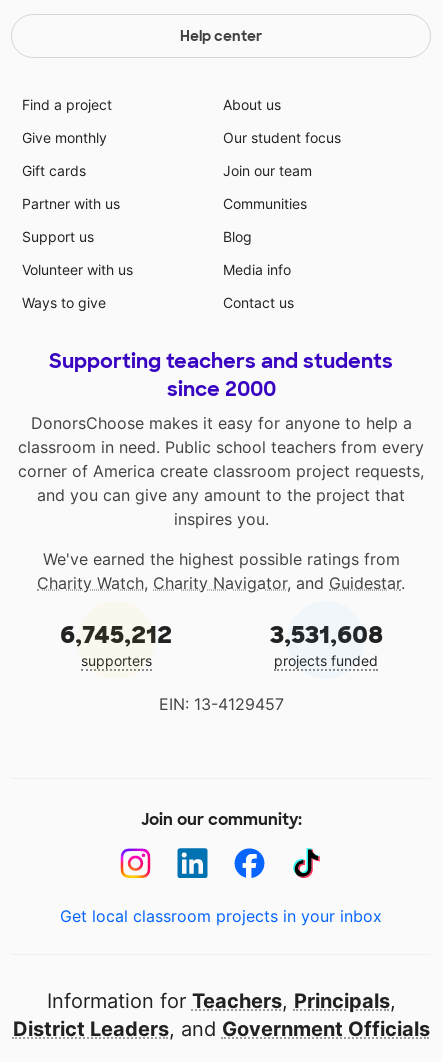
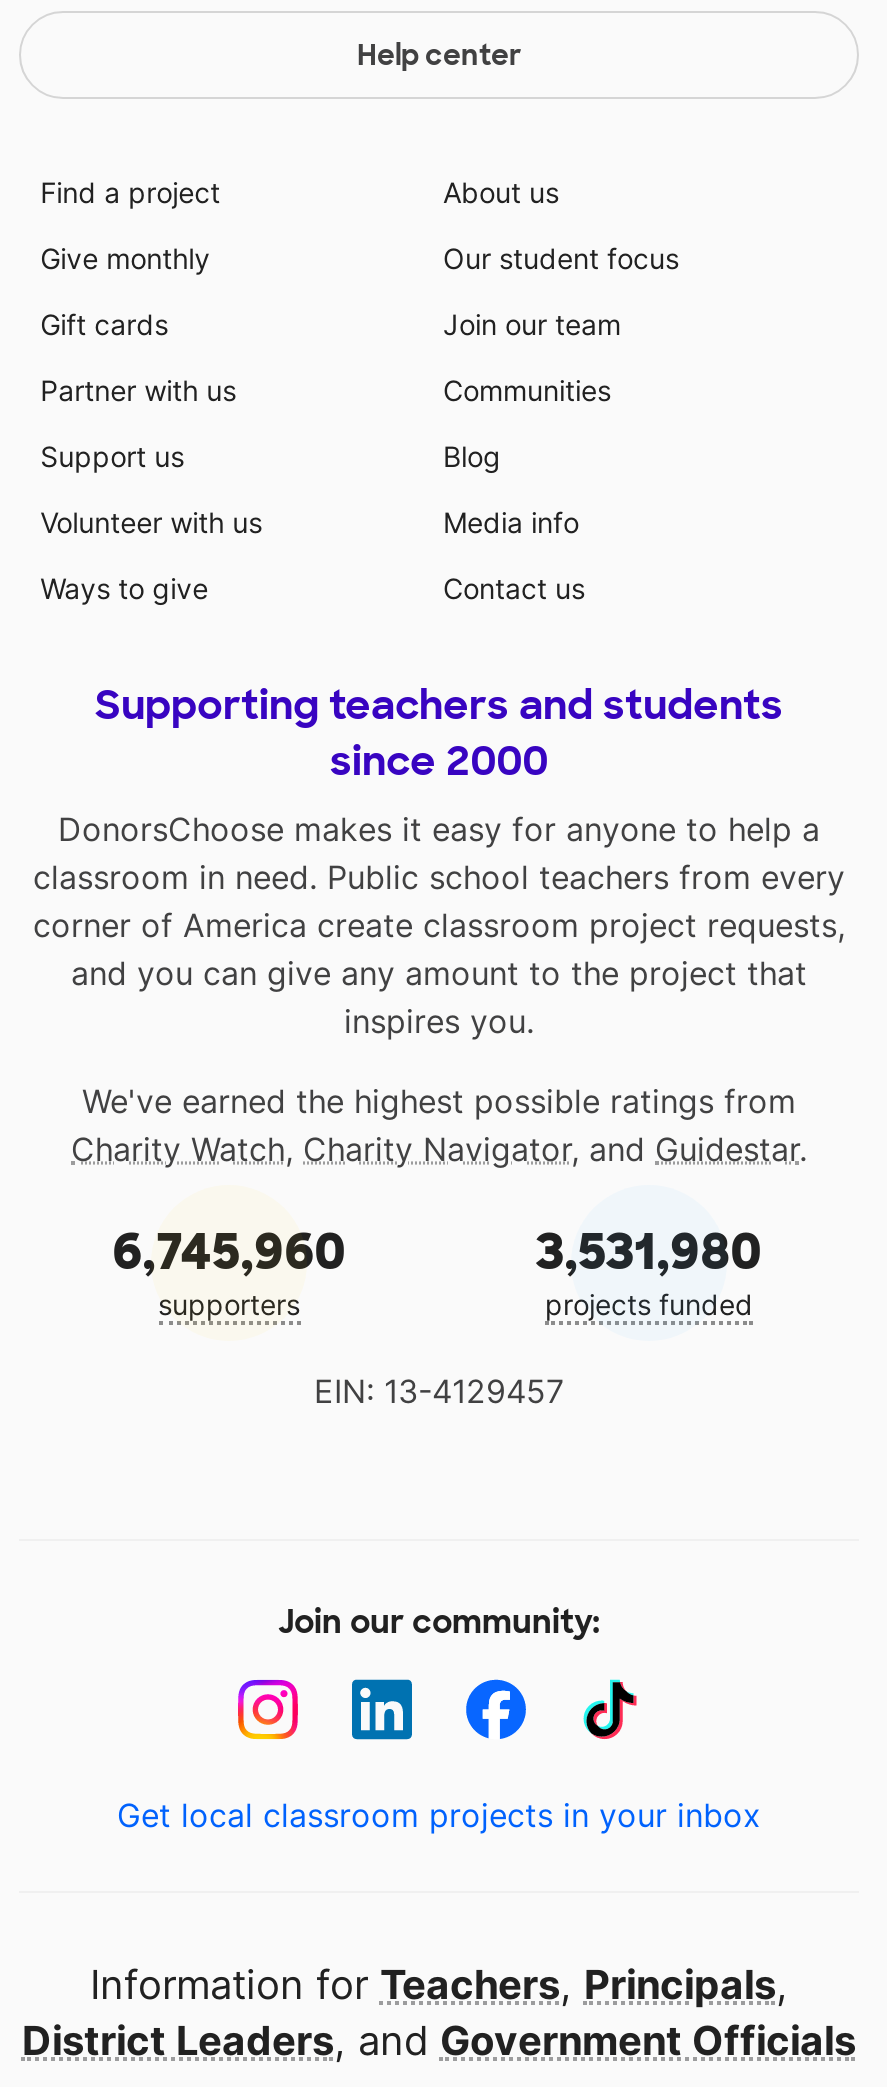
[60,619,172,650] 6,745,212 -> [112,1220,346,1282] 6,745,960
[269,619,382,650] 3,531,608 -> [536,1220,762,1282] 3,531,980

